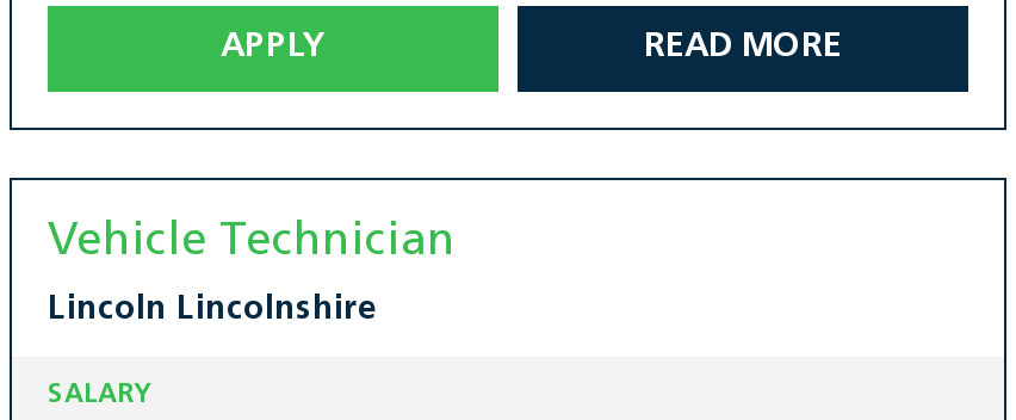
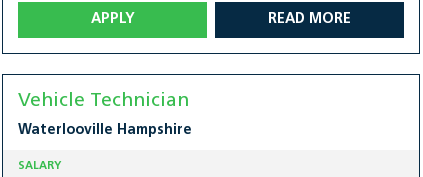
[48,292,379,327] Lincoln Lincolnshire -> [18,123,192,138] Waterlooville Hampshire

